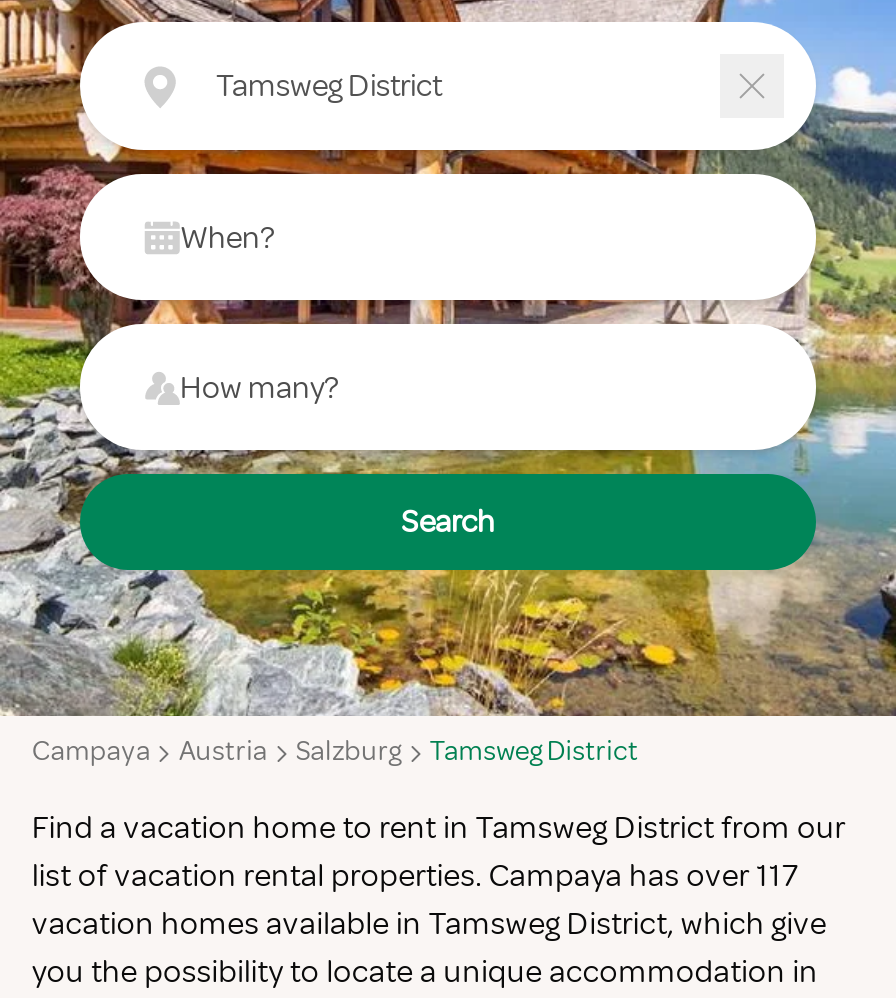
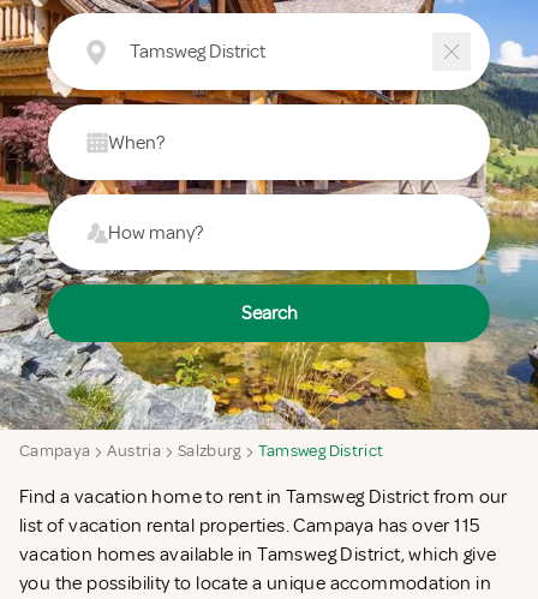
[32,856,799,896] list of vacation rental properties. Campaya has over 117 -> [19,514,480,538] list of vacation rental properties. Campaya has over 115

